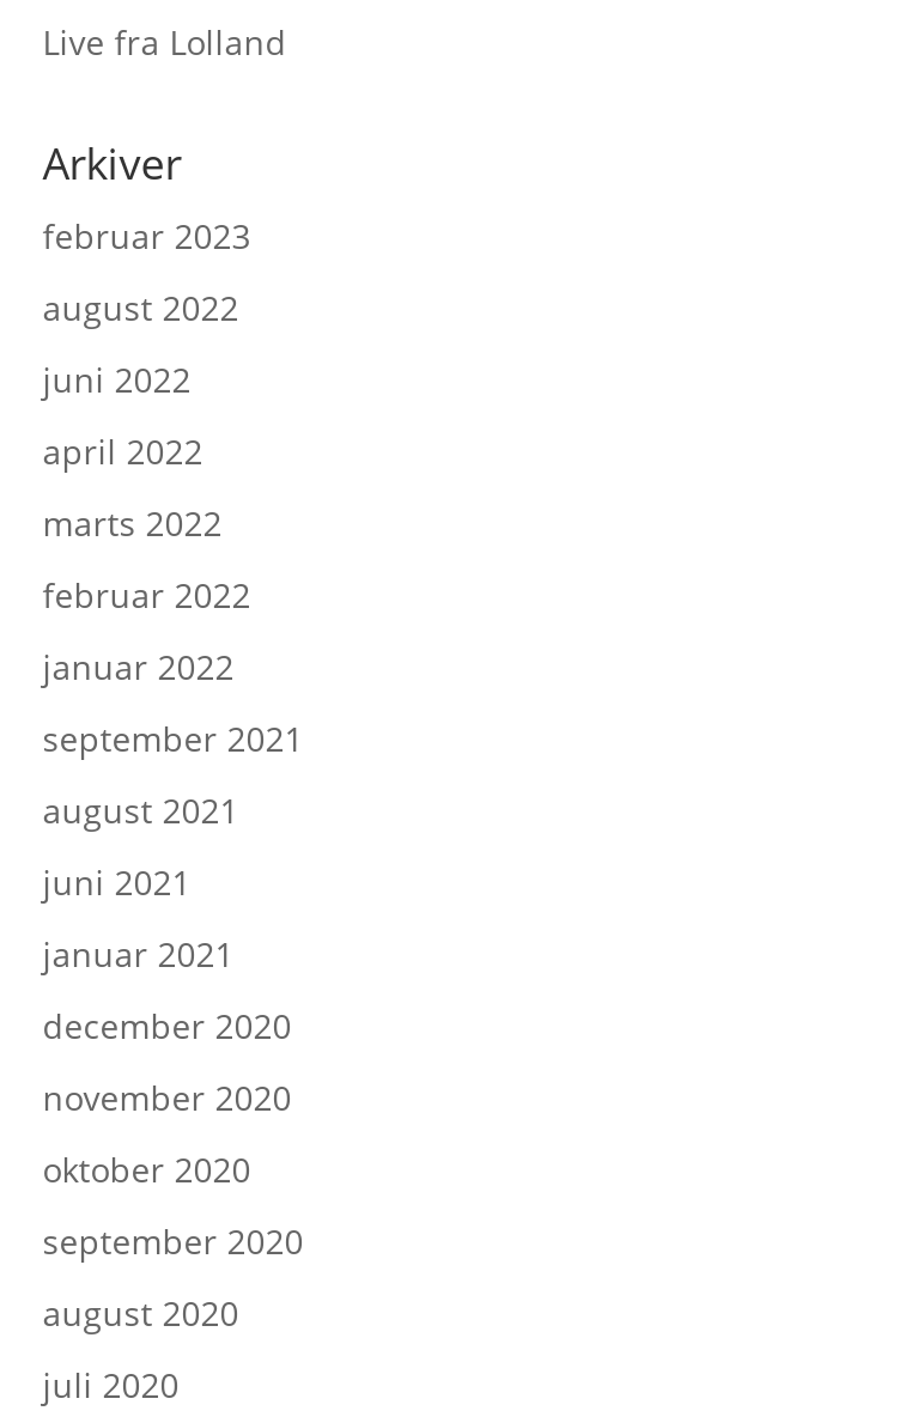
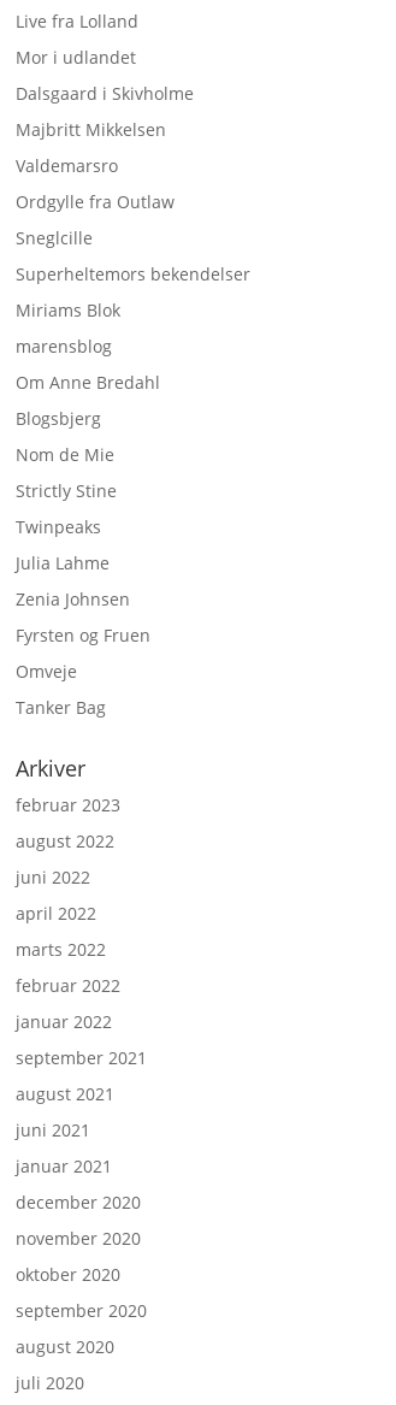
none -> [15,46,250,719] Mor i udlandet | Dalsgaard i Skivholme | Majbritt Mikkelsen | Valdemarsro | Ordgylle fra Outlaw | Sneglcille | Superheltemors bekendelser | Miriams Blok | marensblog | Om Anne Bredahl | Blogsbjerg | Nom de Mie | Strictly Stine | Twinpeaks | Julia Lahme | Zenia Johnsen | Fyrsten og Fruen | Omveje | Tanker Bag

